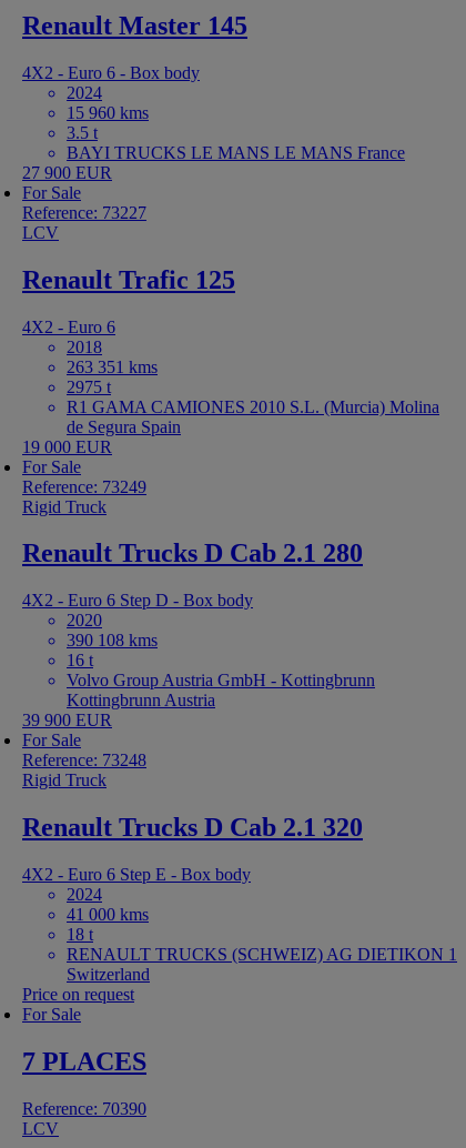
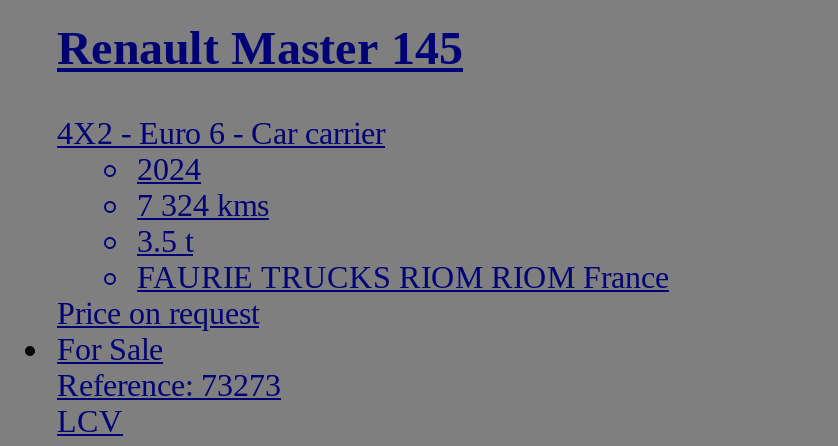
[22,63,200,82] 4X2 - Euro 6 - Box body -> [57,115,385,149] 4X2 - Euro 6 - Car carrier
[67,103,149,122] 15 960 kms -> [137,187,269,221] 7 324 kms
[22,143,457,984] BAYI TRUCKS LE MANS LE MANS France | 27 900 EUR | For Sale | Reference: 73227 | LCV | Renault Trafic 125 | 4X2 - Euro 6 | 2018 | 263 351 kms | 2975 t | R1 GAMA CAMIONES 2010 S.L. (Murcia) Molina | de Segura Spain | 19 000 EUR | For Sale | Reference: 73249 | Rigid Truck | Renault Trucks D Cab 2.1 280 | 4X2 - Euro 6 Step D - Box body | 2020 | 390 108 kms | 16 t | Volvo Group Austria GmbH - Kottingbrunn | Kottingbrunn Austria | 39 900 EUR | For Sale | Reference: 73248 | Rigid Truck | Renault Trucks D Cab 2.1 320 | 4X2 - Euro 6 Step E - Box body | 2024 | 41 000 kms | 18 t | RENAULT TRUCKS (SCHWEIZ) AG DIETIKON 1 | Switzerland -> [137,259,669,293] FAURIE TRUCKS RIOM RIOM France
[22,1047,146,1118] 7 PLACES | Reference: 70390 -> [57,367,281,401] Reference: 73273

